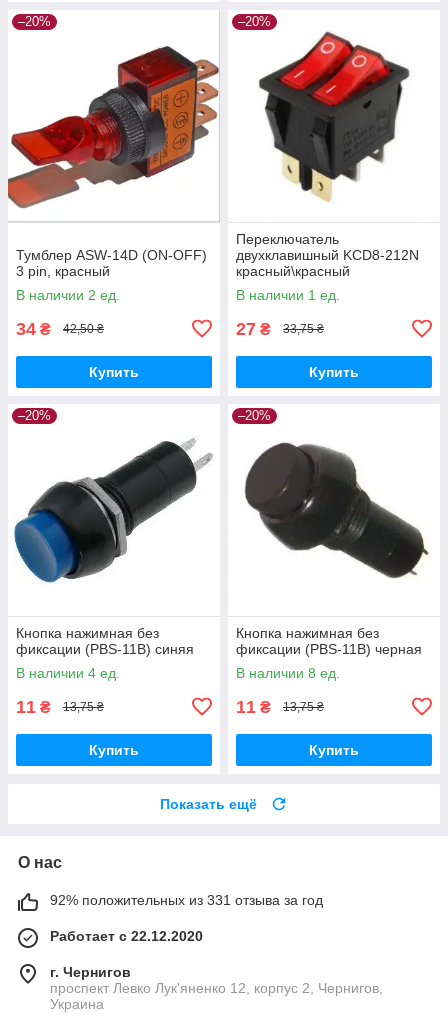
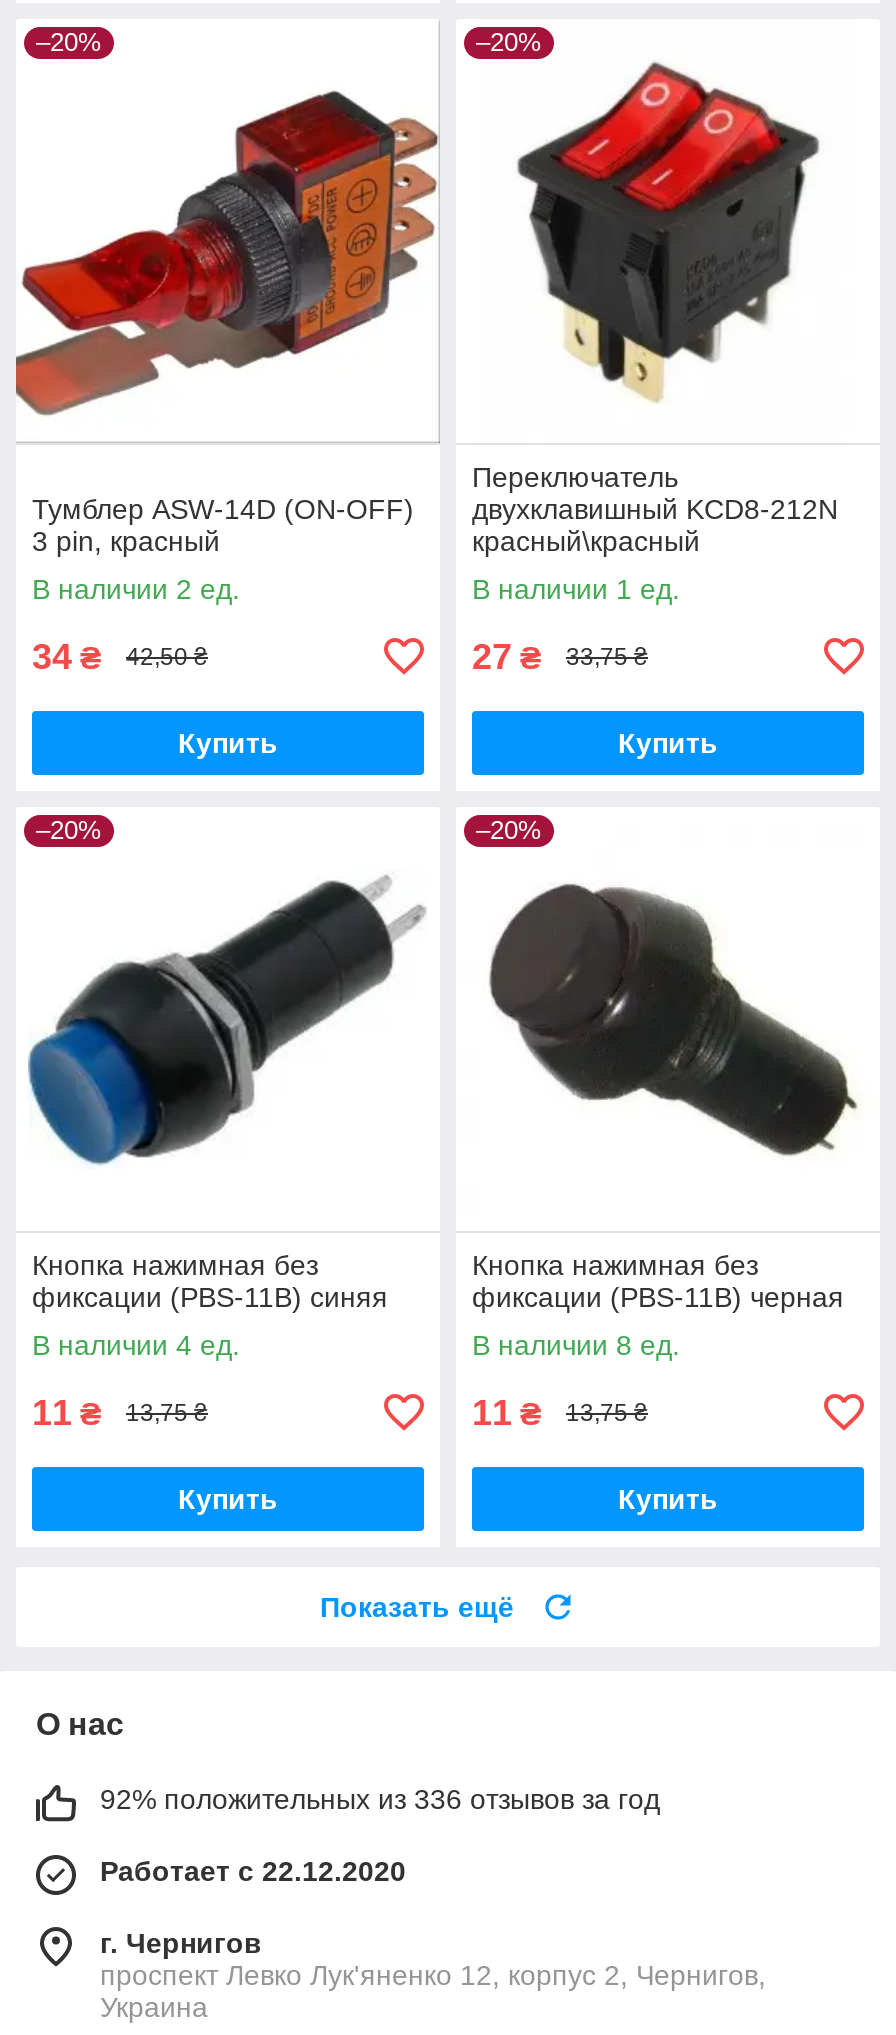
[50,892,323,908] 92% положительных из 331 отзыва за год -> [100,1783,660,1815] 92% положительных из 336 отзывов за год

